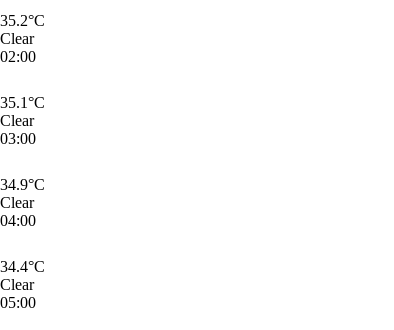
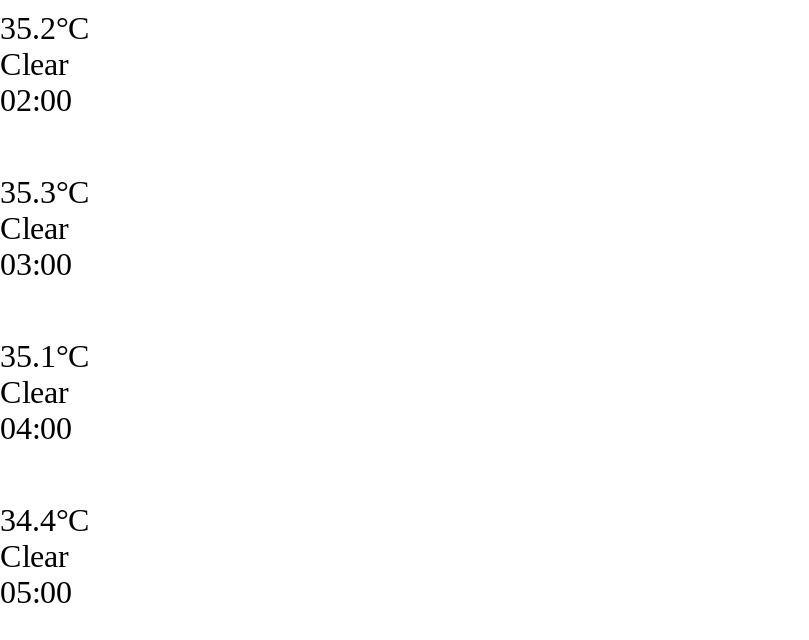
[0,94,45,111] 35.1°C -> [0,174,90,208] 35.3°C
[0,176,45,193] 34.9 °C -> [0,338,90,372] 35.1 °C

